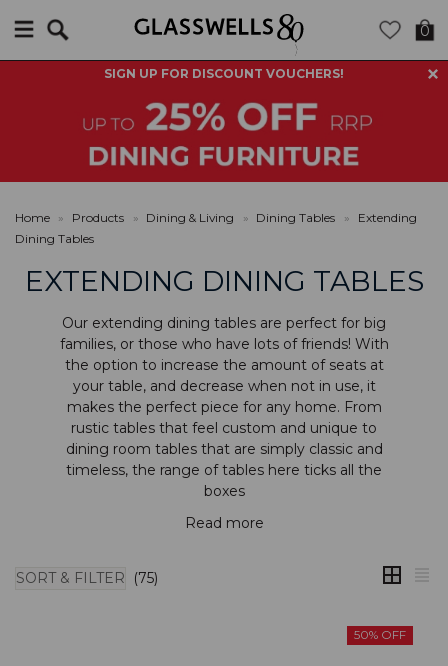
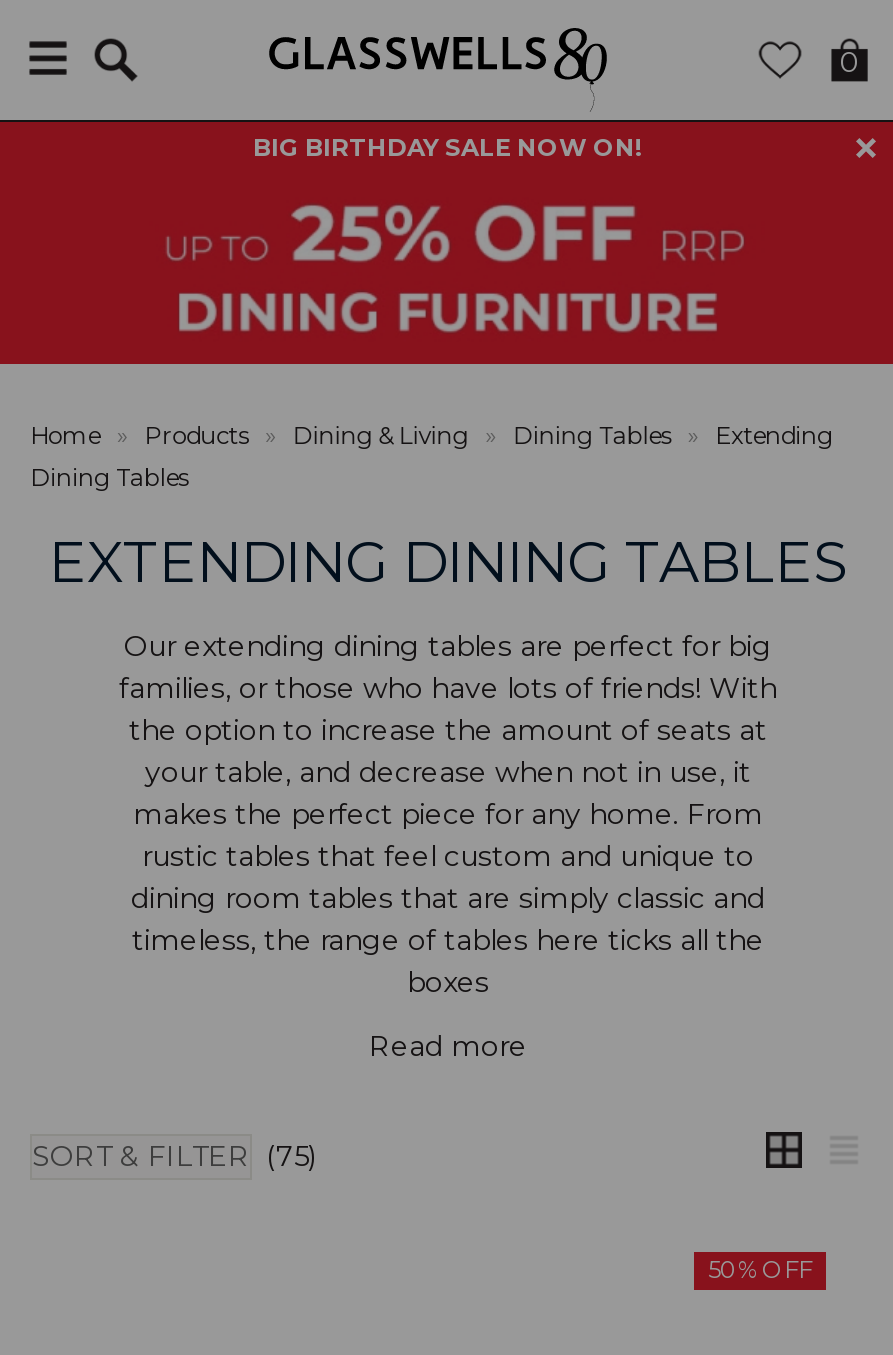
[104,66,344,81] SIGN UP FOR DISCOUNT VOUCHERS! -> [253,132,643,162] BIG BIRTHDAY SALE NOW ON!

